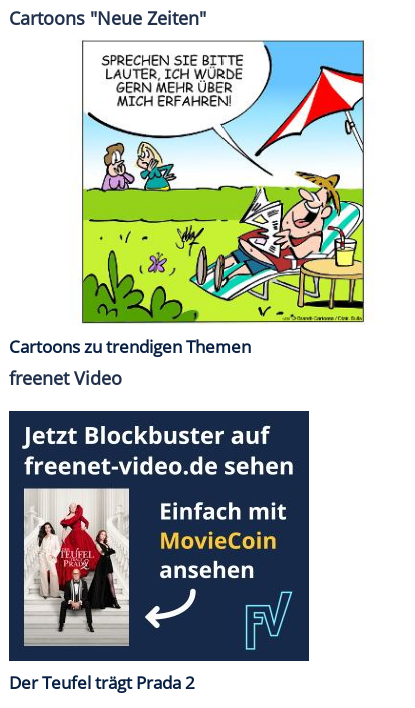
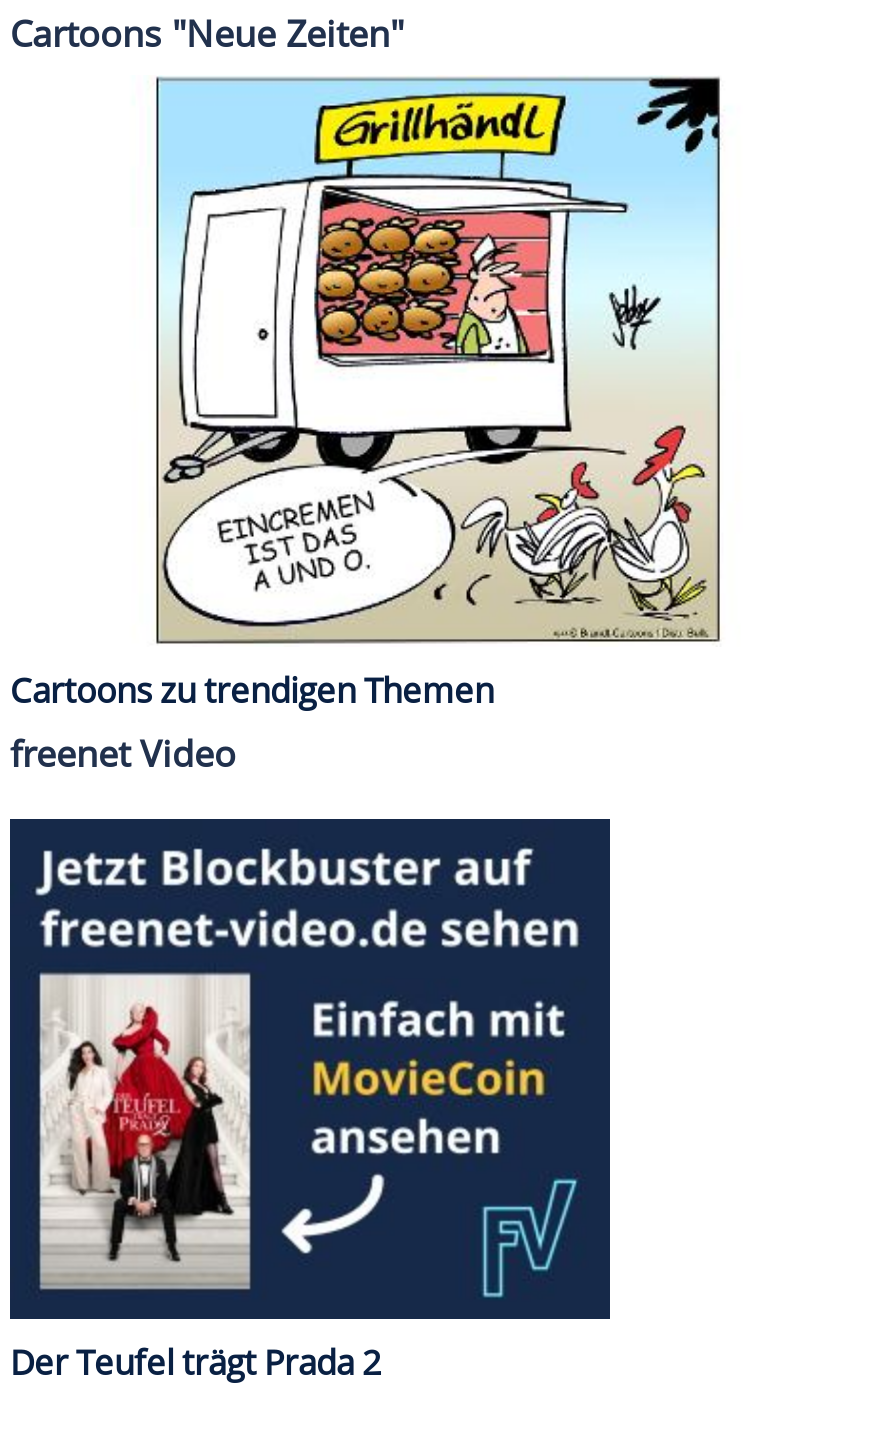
[82,40,365,323] [image] -> [156,77,720,643] [image]

